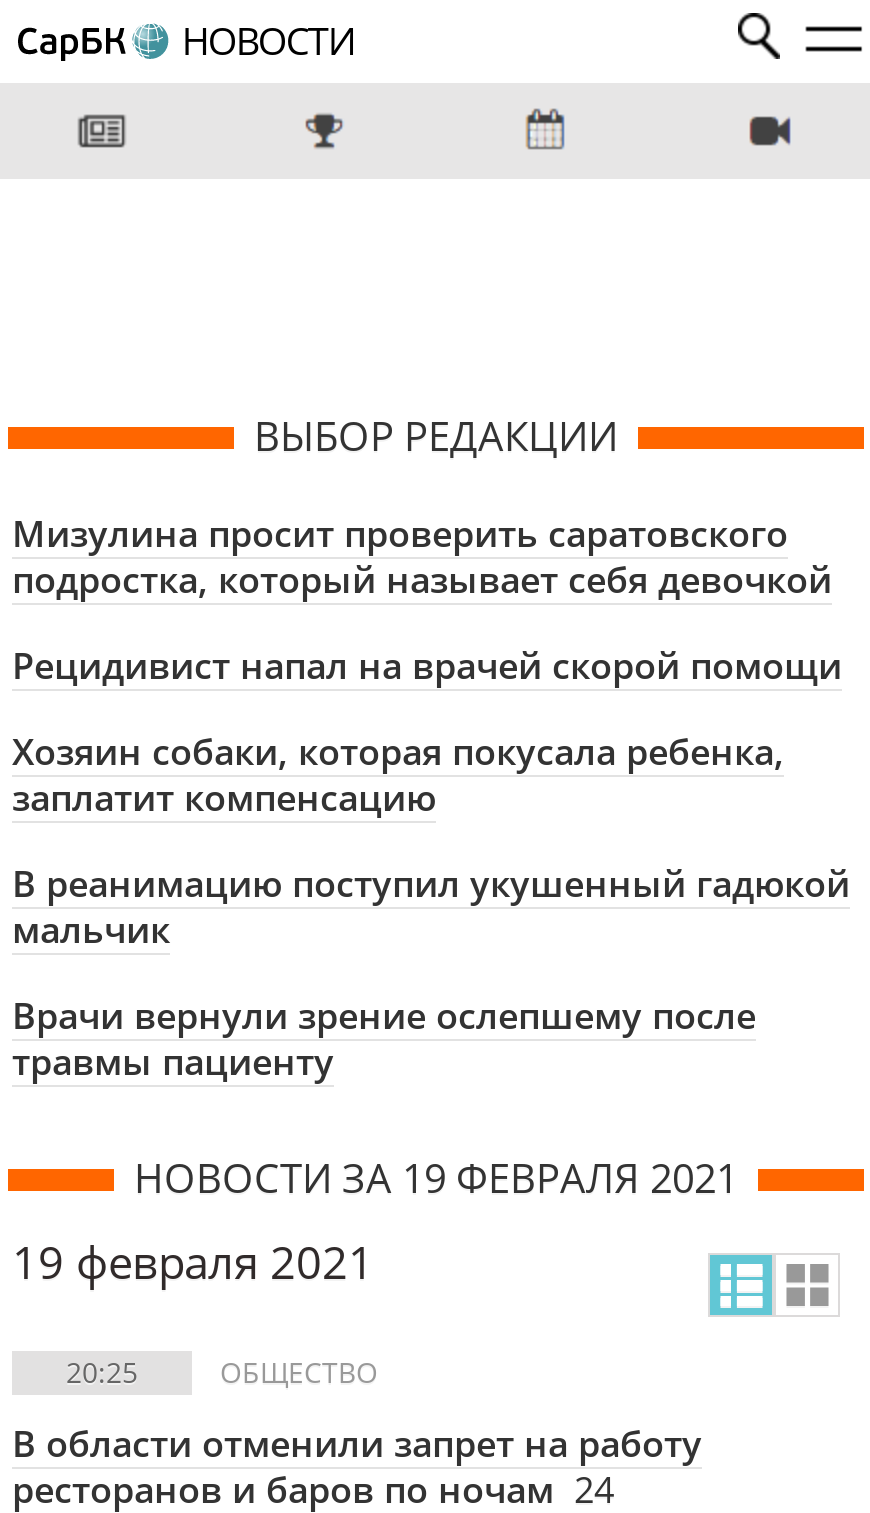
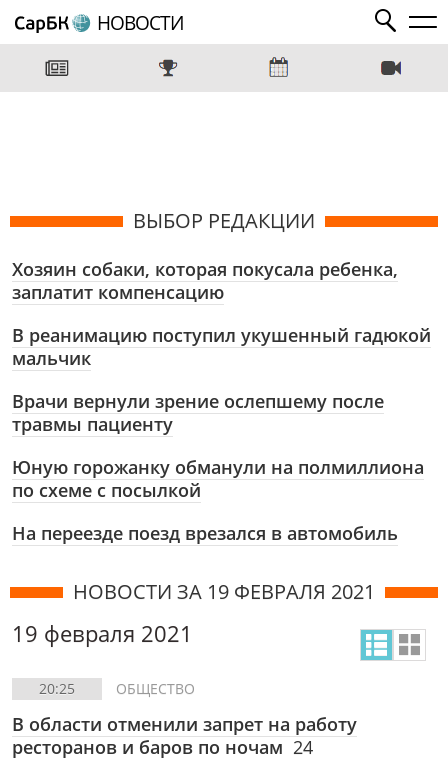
[12,509,842,689] Мизулина просит проверить саратовского | подростка, который называет себя девочкой | Рецидивист напал на врачей скорой помощи -> none
moved [12,727,850,1085] -> [12,257,431,436]: Хозяин собаки, которая покусала ребенка, | заплатит компенсацию | В реанимацию поступил укушенный гадюкой | мальчик | Врачи вернули зрение ослепшему после | травмы пациенту
none -> [12,455,424,545] Юную горожанку обманули на полмиллиона | по схеме с посылкой | На переезде поезд врезался в автомобиль

